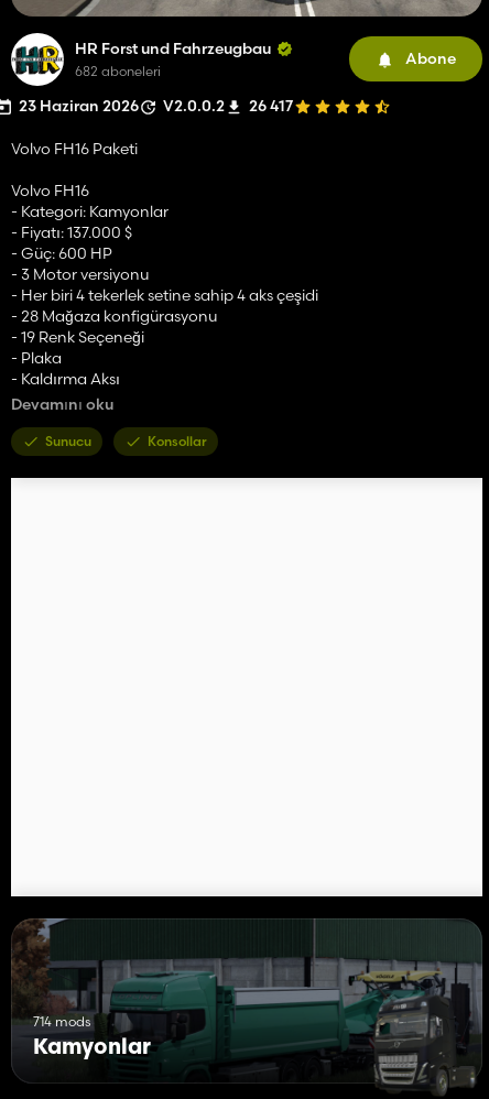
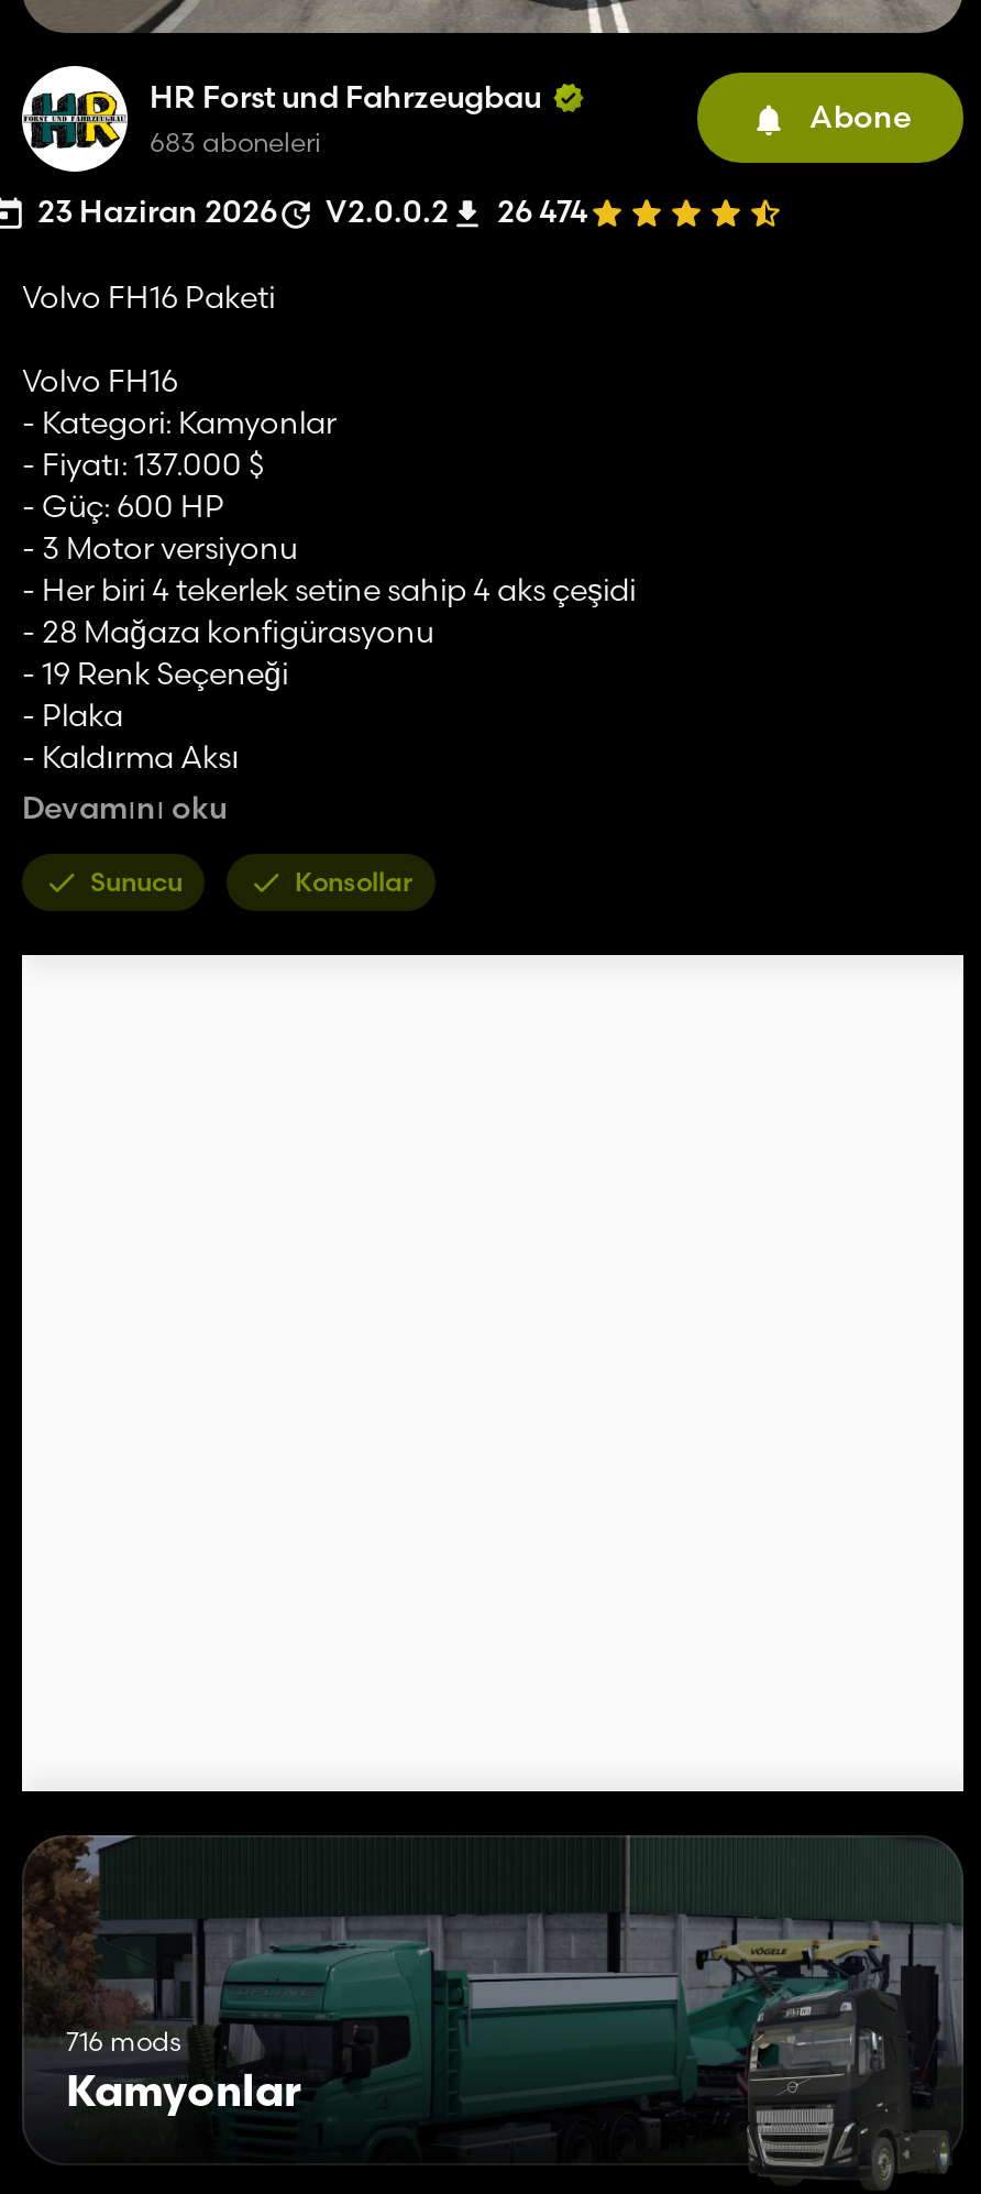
[75,63,161,79] 682 aboneleri -> [150,125,321,158] 683 aboneleri
[19,96,293,115] 23 Haziran 2026 V2.0.0.2 26 417 -> [37,191,587,231] 23 Haziran 2026 V2.0.0.2 26 474
[33,1013,90,1029] 714 mods -> [66,2024,180,2057] 716 mods

